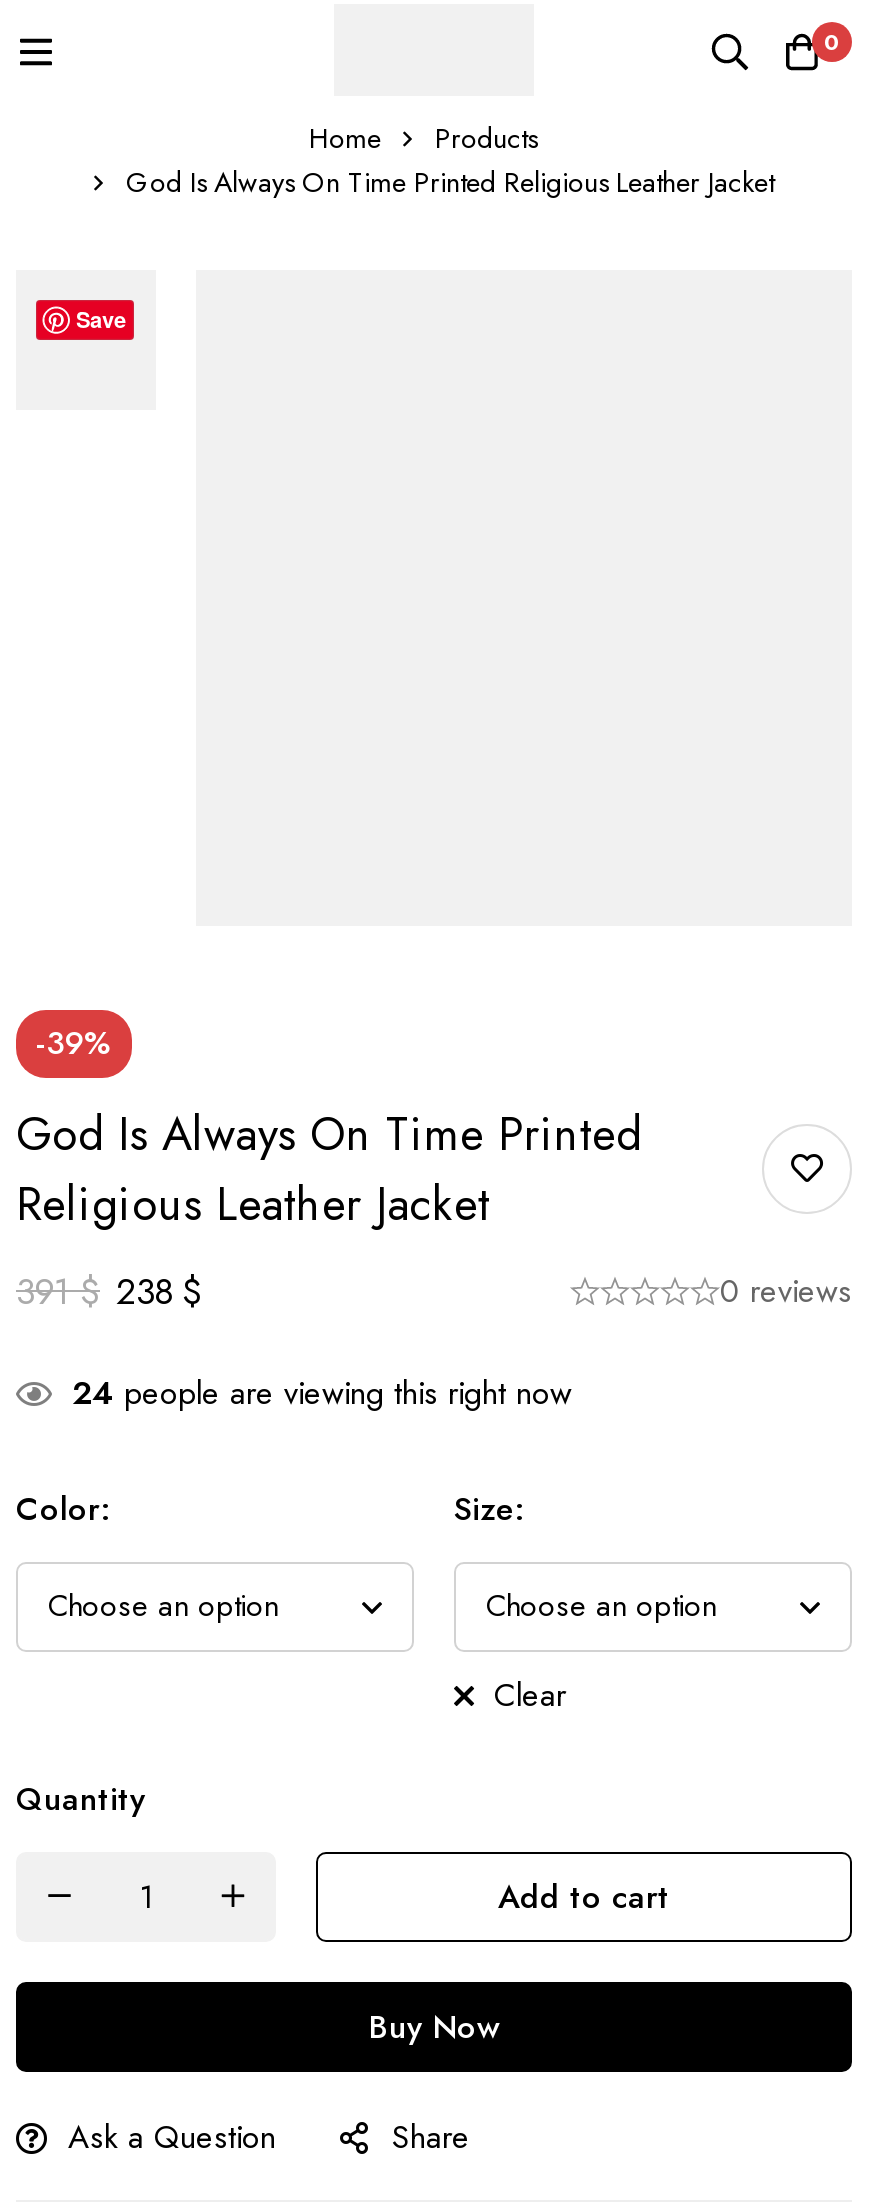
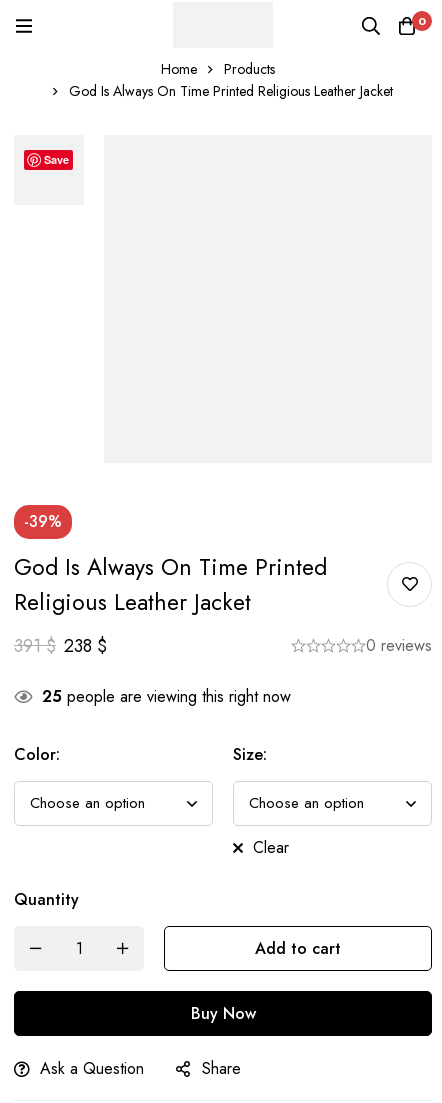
[72,1369,572,1415] 24 people are viewing this right now -> [42,685,291,708] 25 people are viewing this right now

